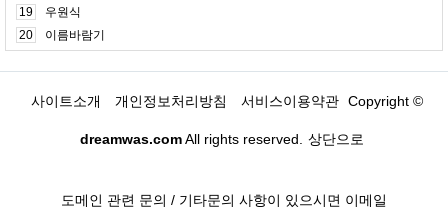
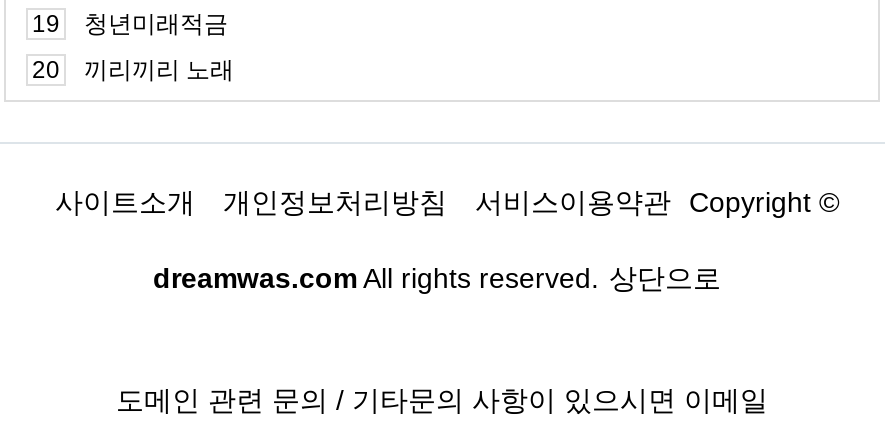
[45,5,81,19] 우원식 -> [84,10,228,38] 청년미래적금
[45,28,105,42] 이름바람기 -> [84,56,234,84] 끼리끼리 노래

